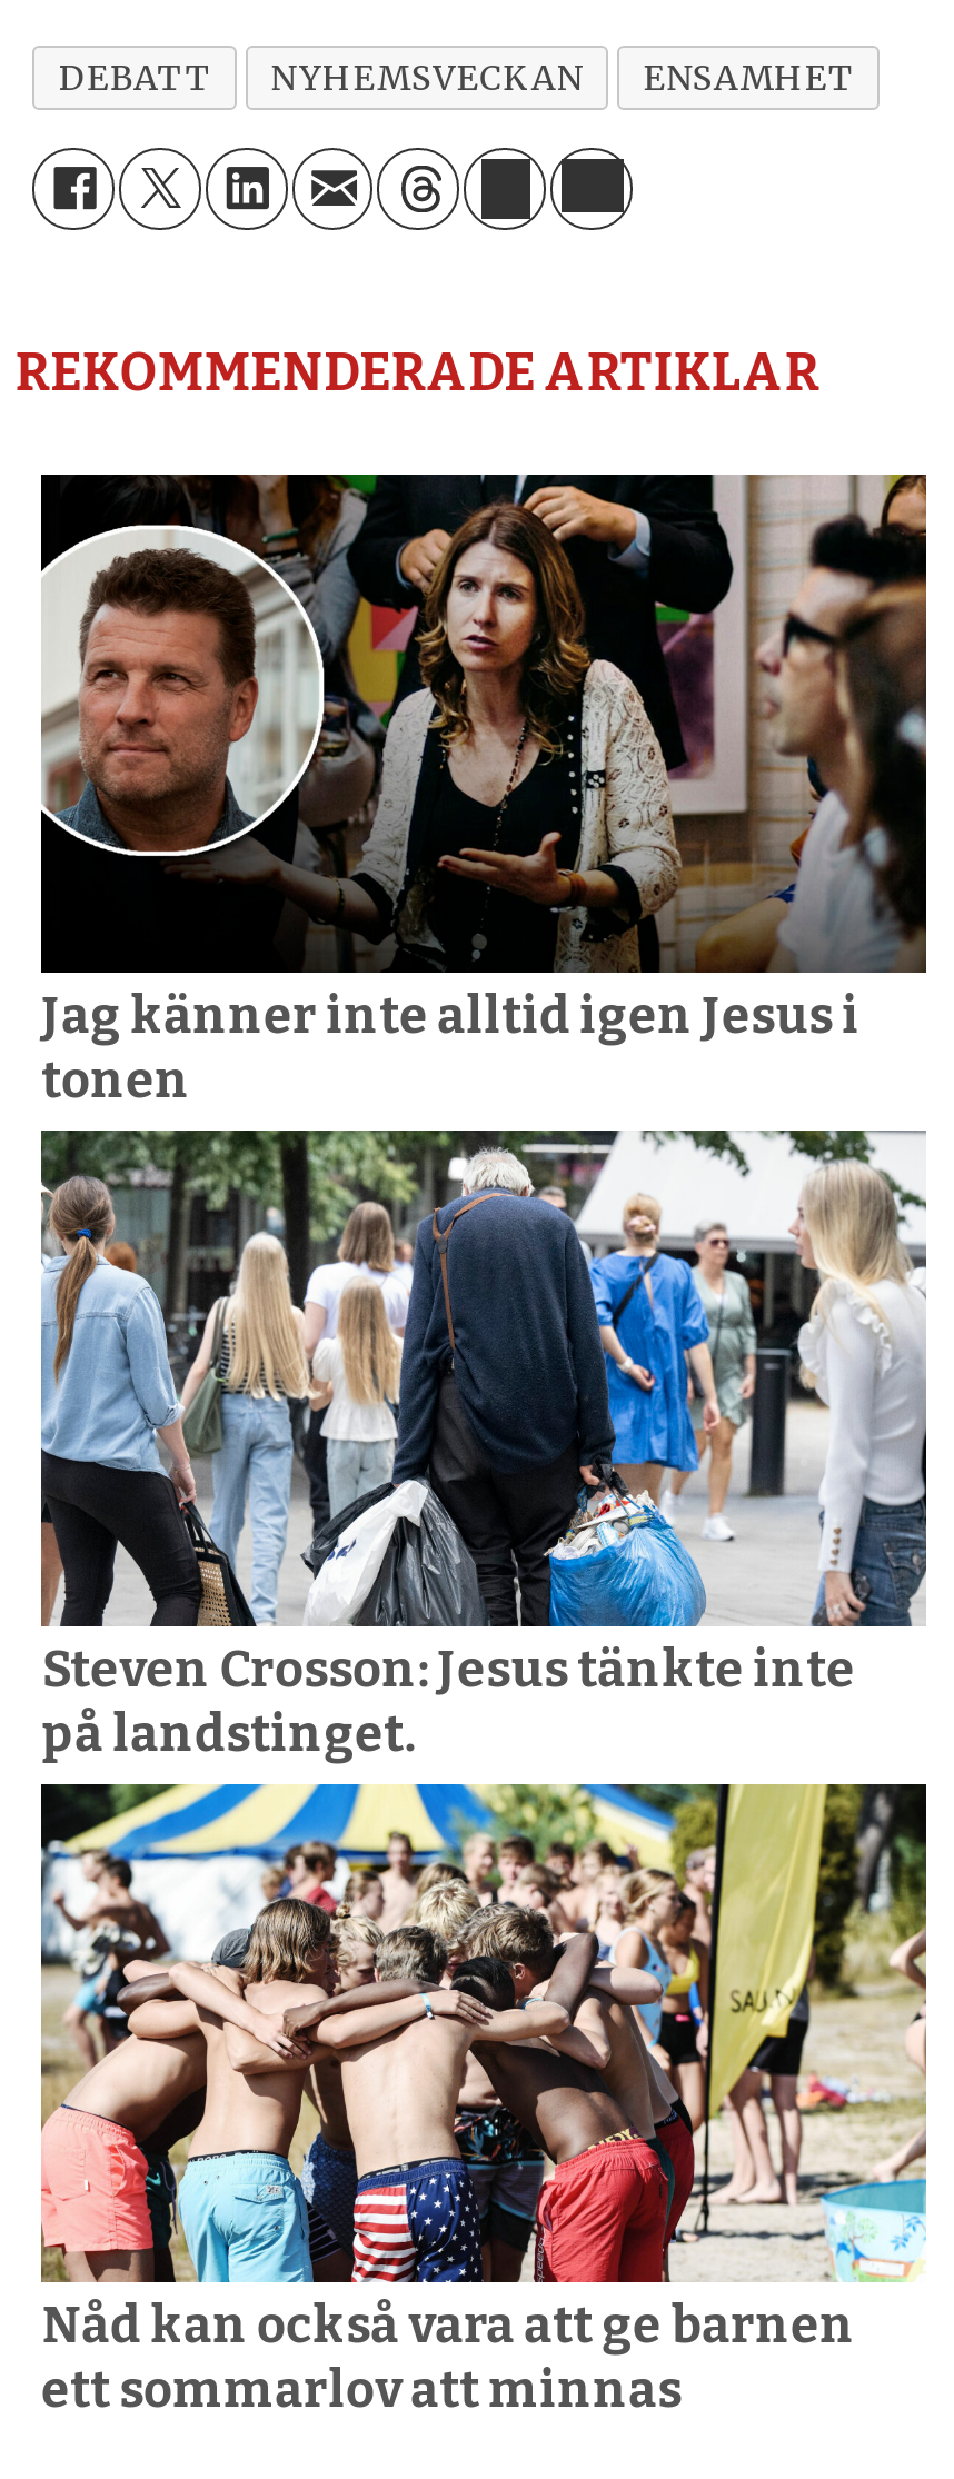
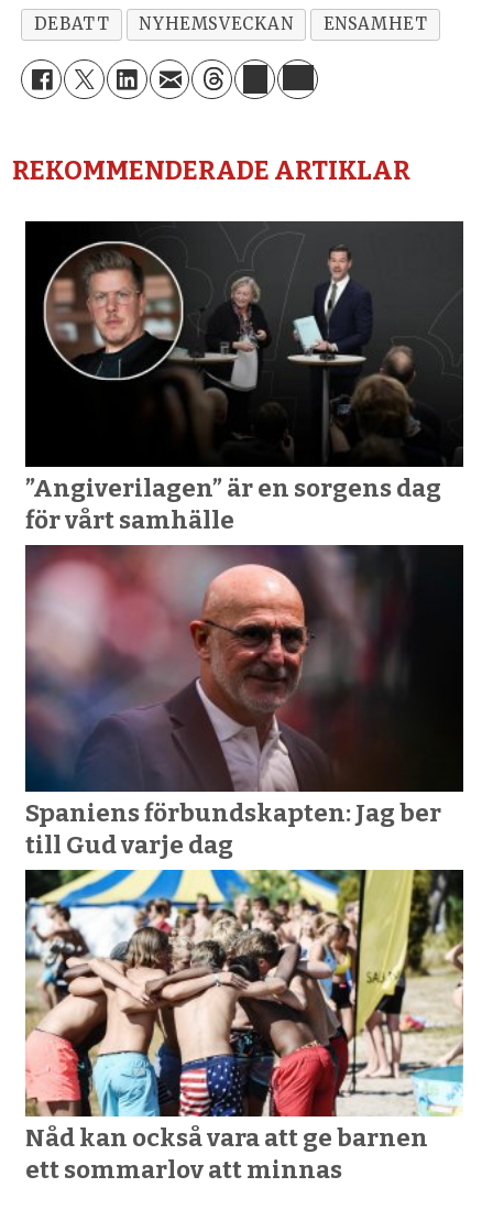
[41,471,928,1110] [image] | Jag känner inte alltid igen Jesus i | tonen -> [24,220,464,536] [image] | ”Angiverilagen” är en sorgens dag | för vårt samhälle
[39,1129,928,1765] [image] | Steven Crosson: Jesus tänkte inte | på landstinget. -> [24,544,464,860] [image] | Spaniens förbundskapten: Jag ber | till Gud varje dag

